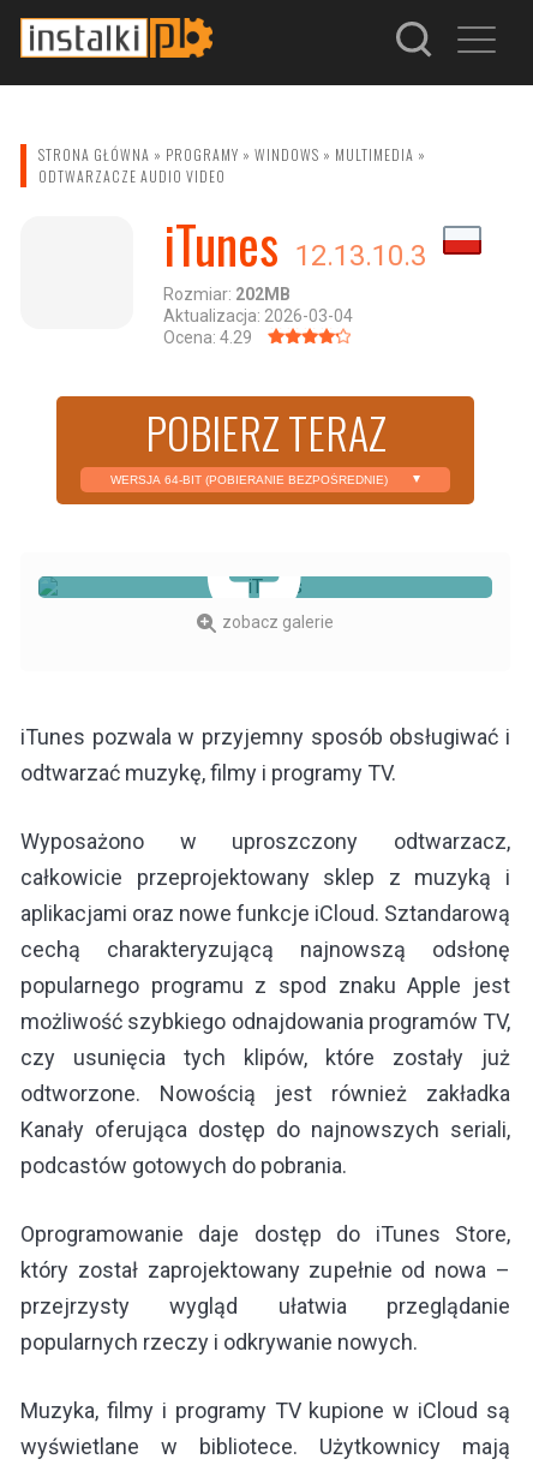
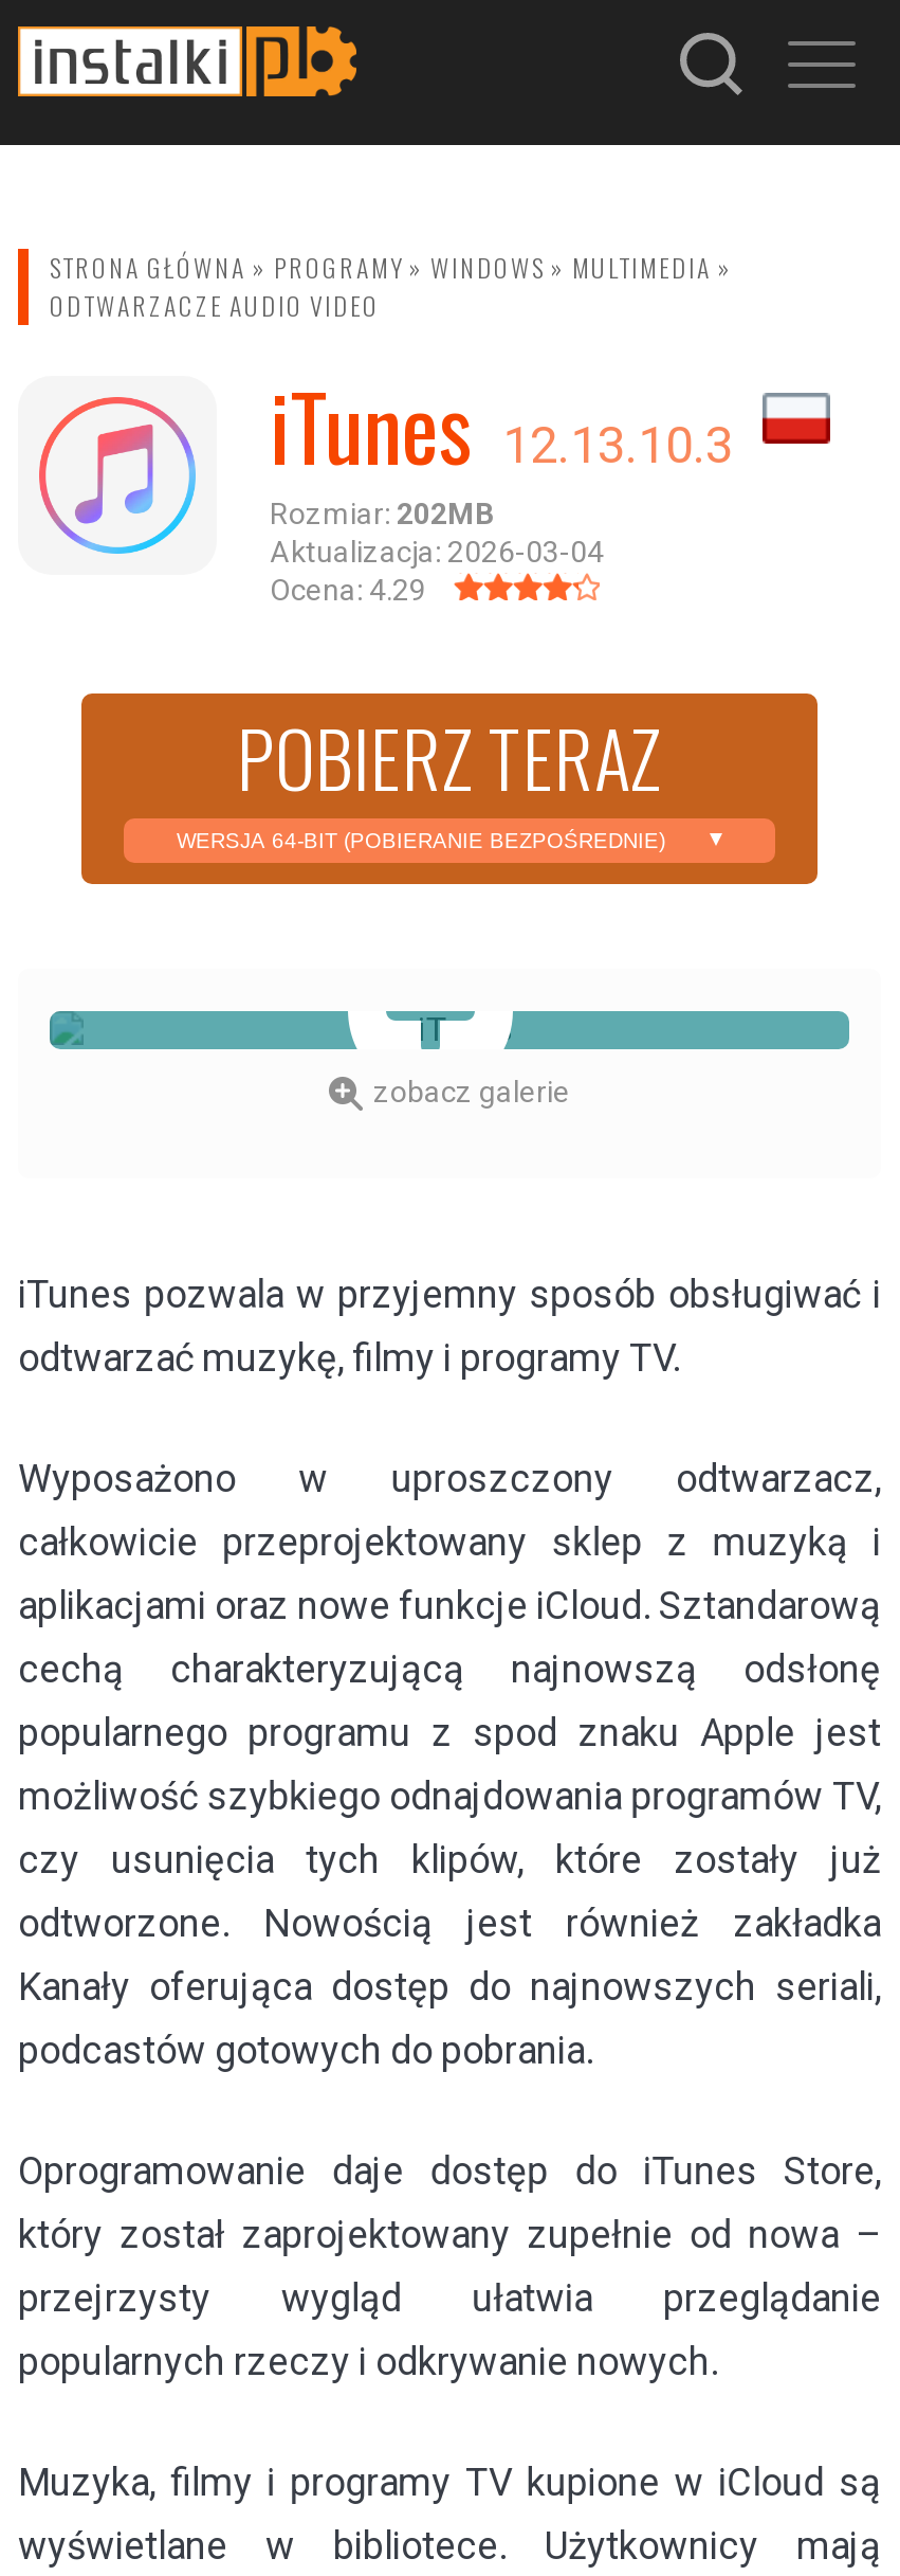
none -> [37,395,198,556] [image]

